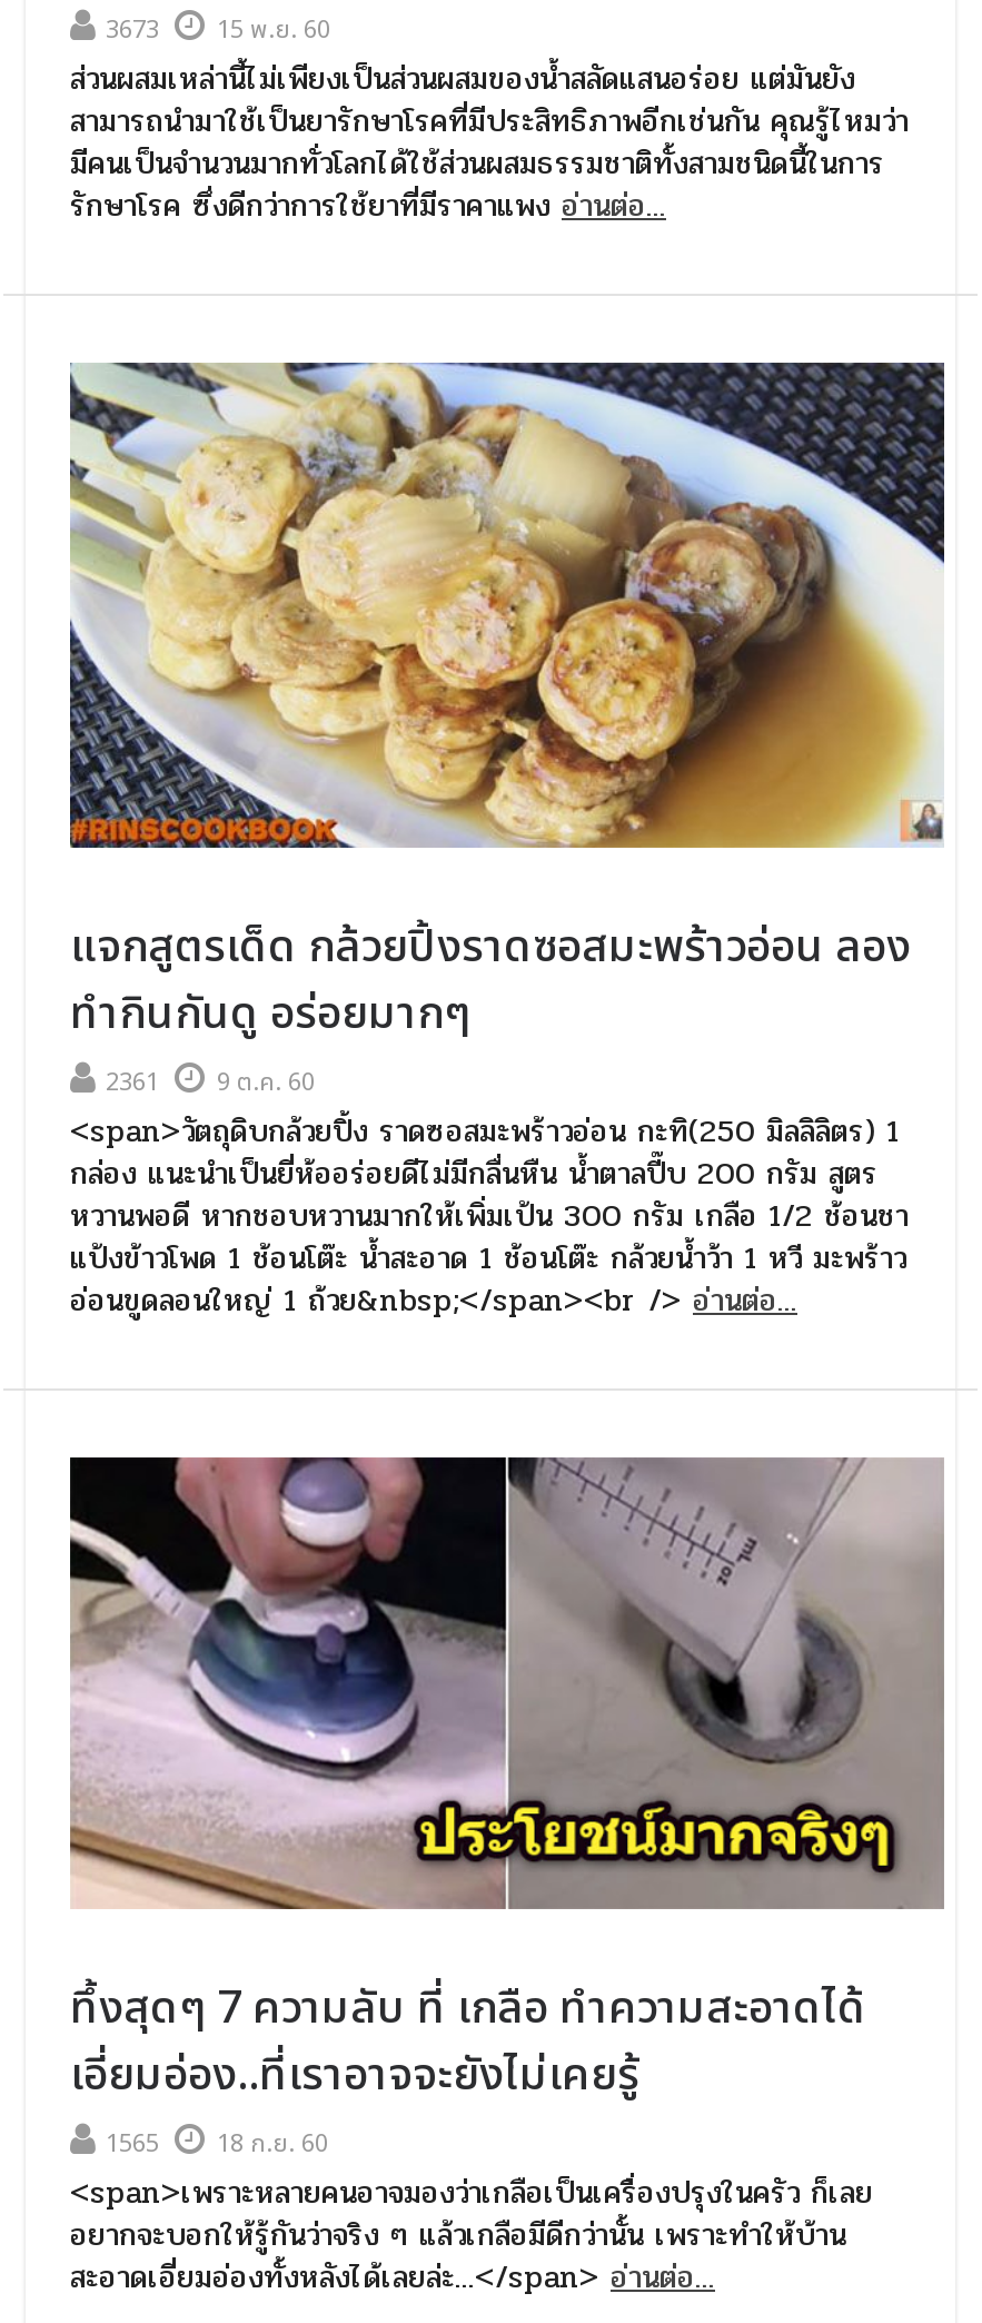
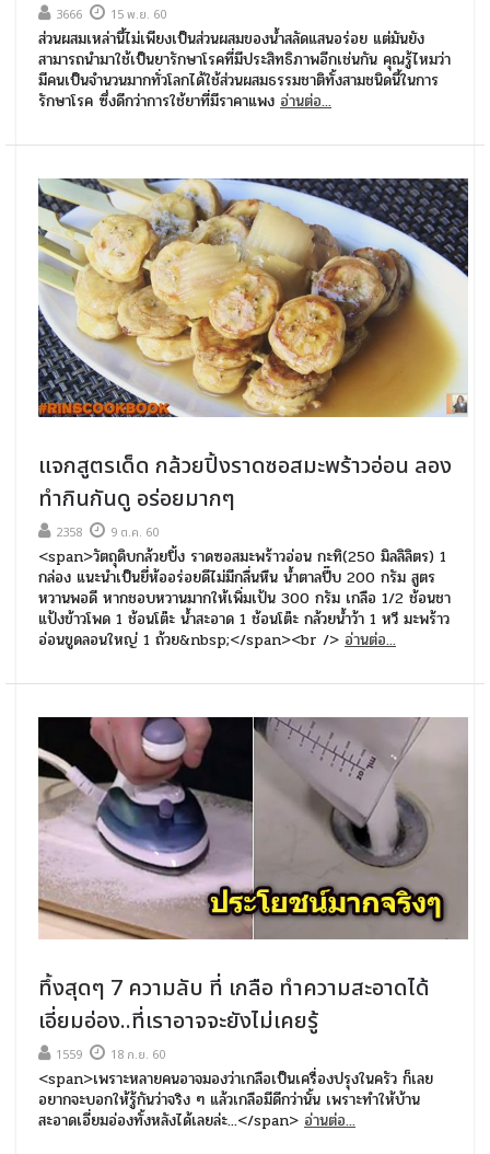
[106,10,330,48] 3673 15 พ.ย. 60 -> [56,5,166,24] 3666 15 พ.ย. 60
[106,1063,159,1101] 2361 -> [56,523,82,542] 2358
[106,2125,328,2163] 1565 18 ก.ย. 60 -> [56,1046,165,1064] 1559 18 ก.ย. 60

